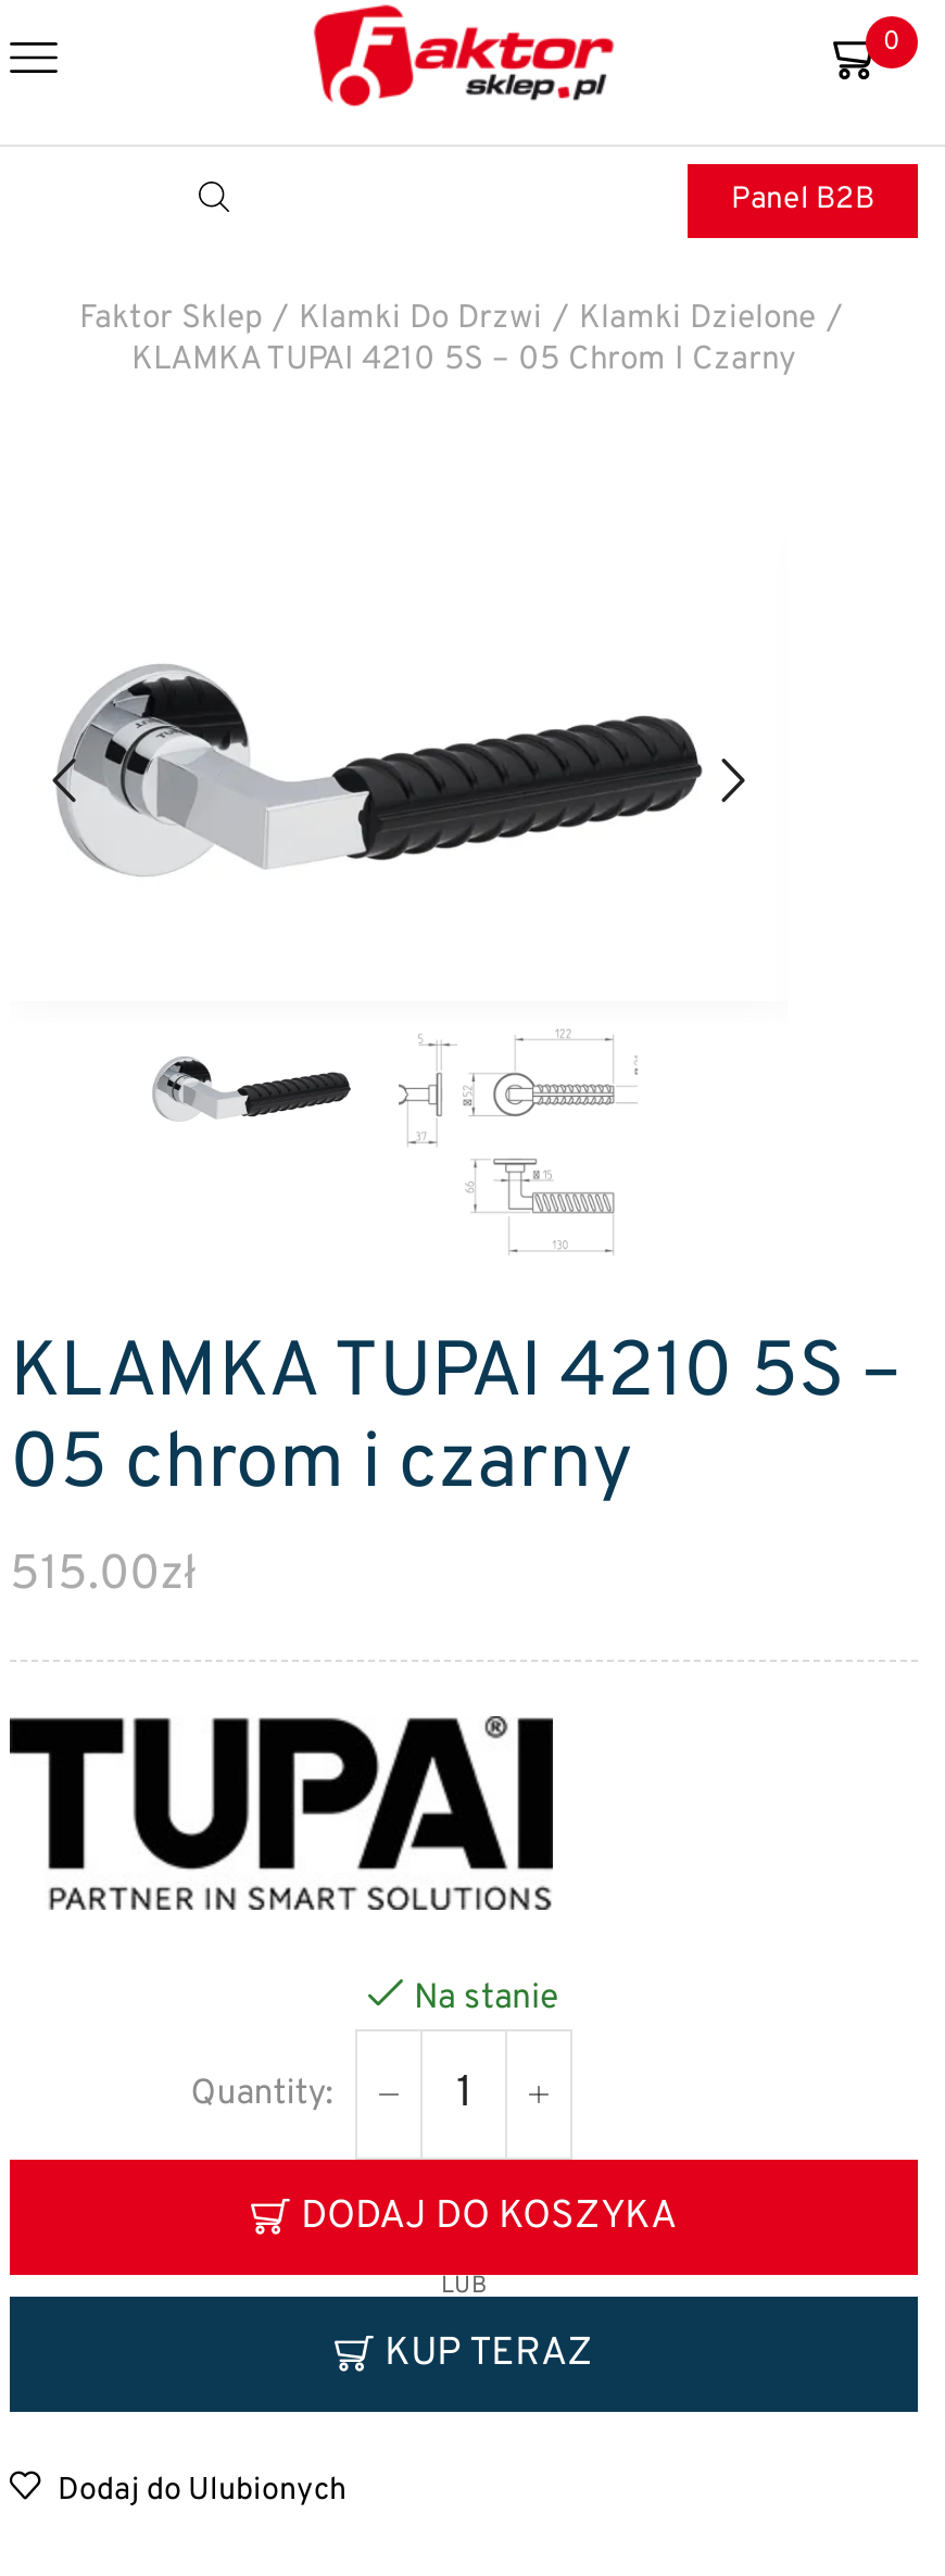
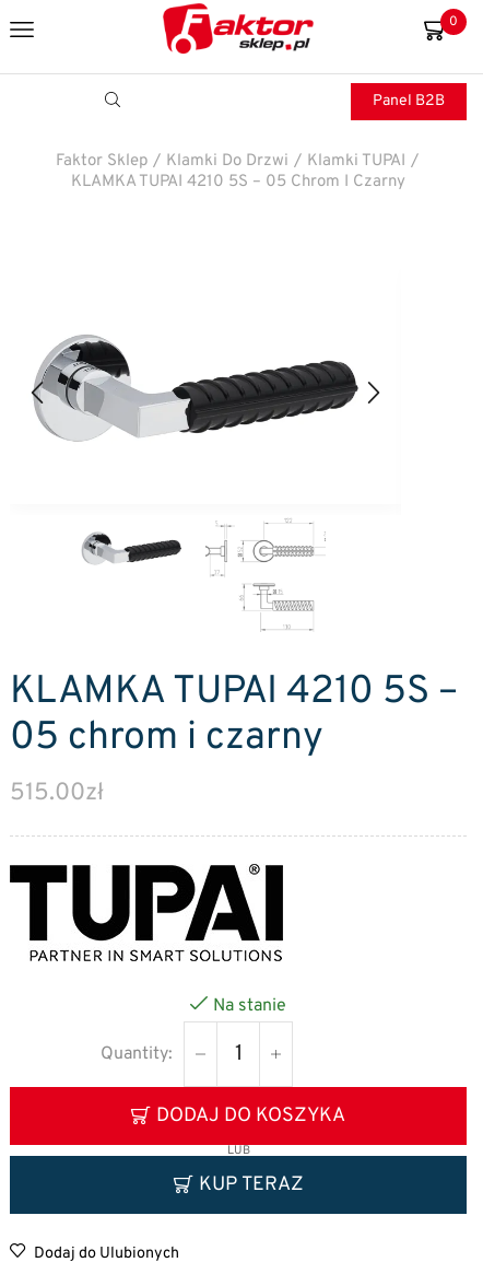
[79,299,850,340] Faktor Sklep / Klamki Do Drzwi / Klamki Dzielone / -> [55,151,422,172] Faktor Sklep / Klamki Do Drzwi / Klamki TUPAI /

